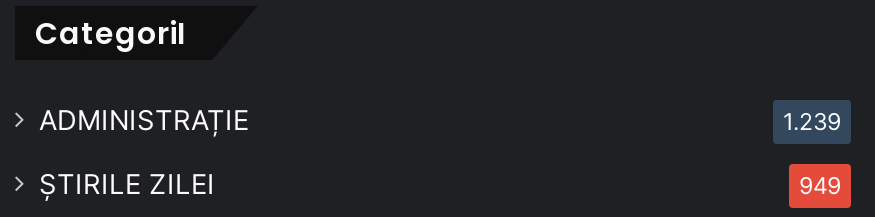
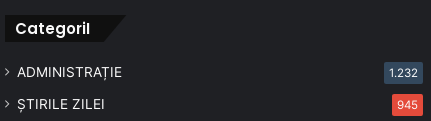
[783,108,841,136] 1.239 -> [389,66,418,80] 1.232
[799,172,841,200] 949 -> [397,98,418,112] 945

